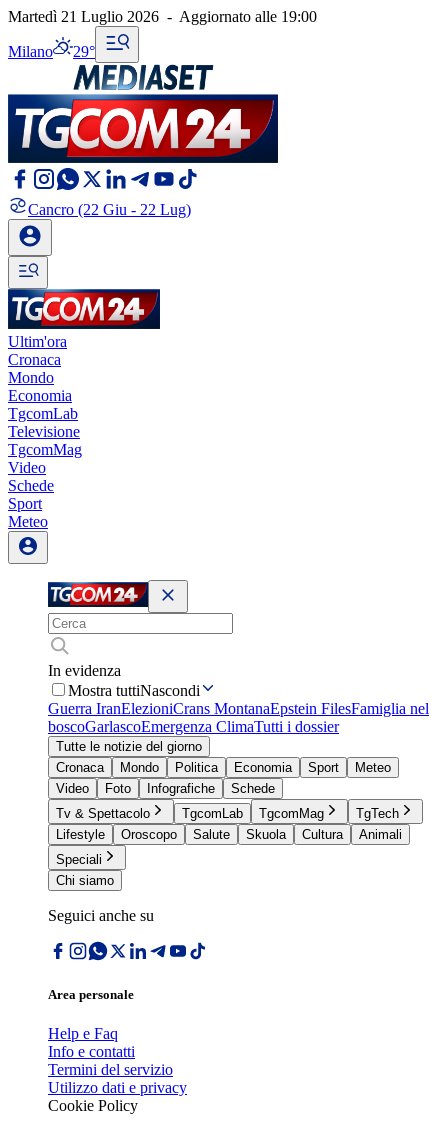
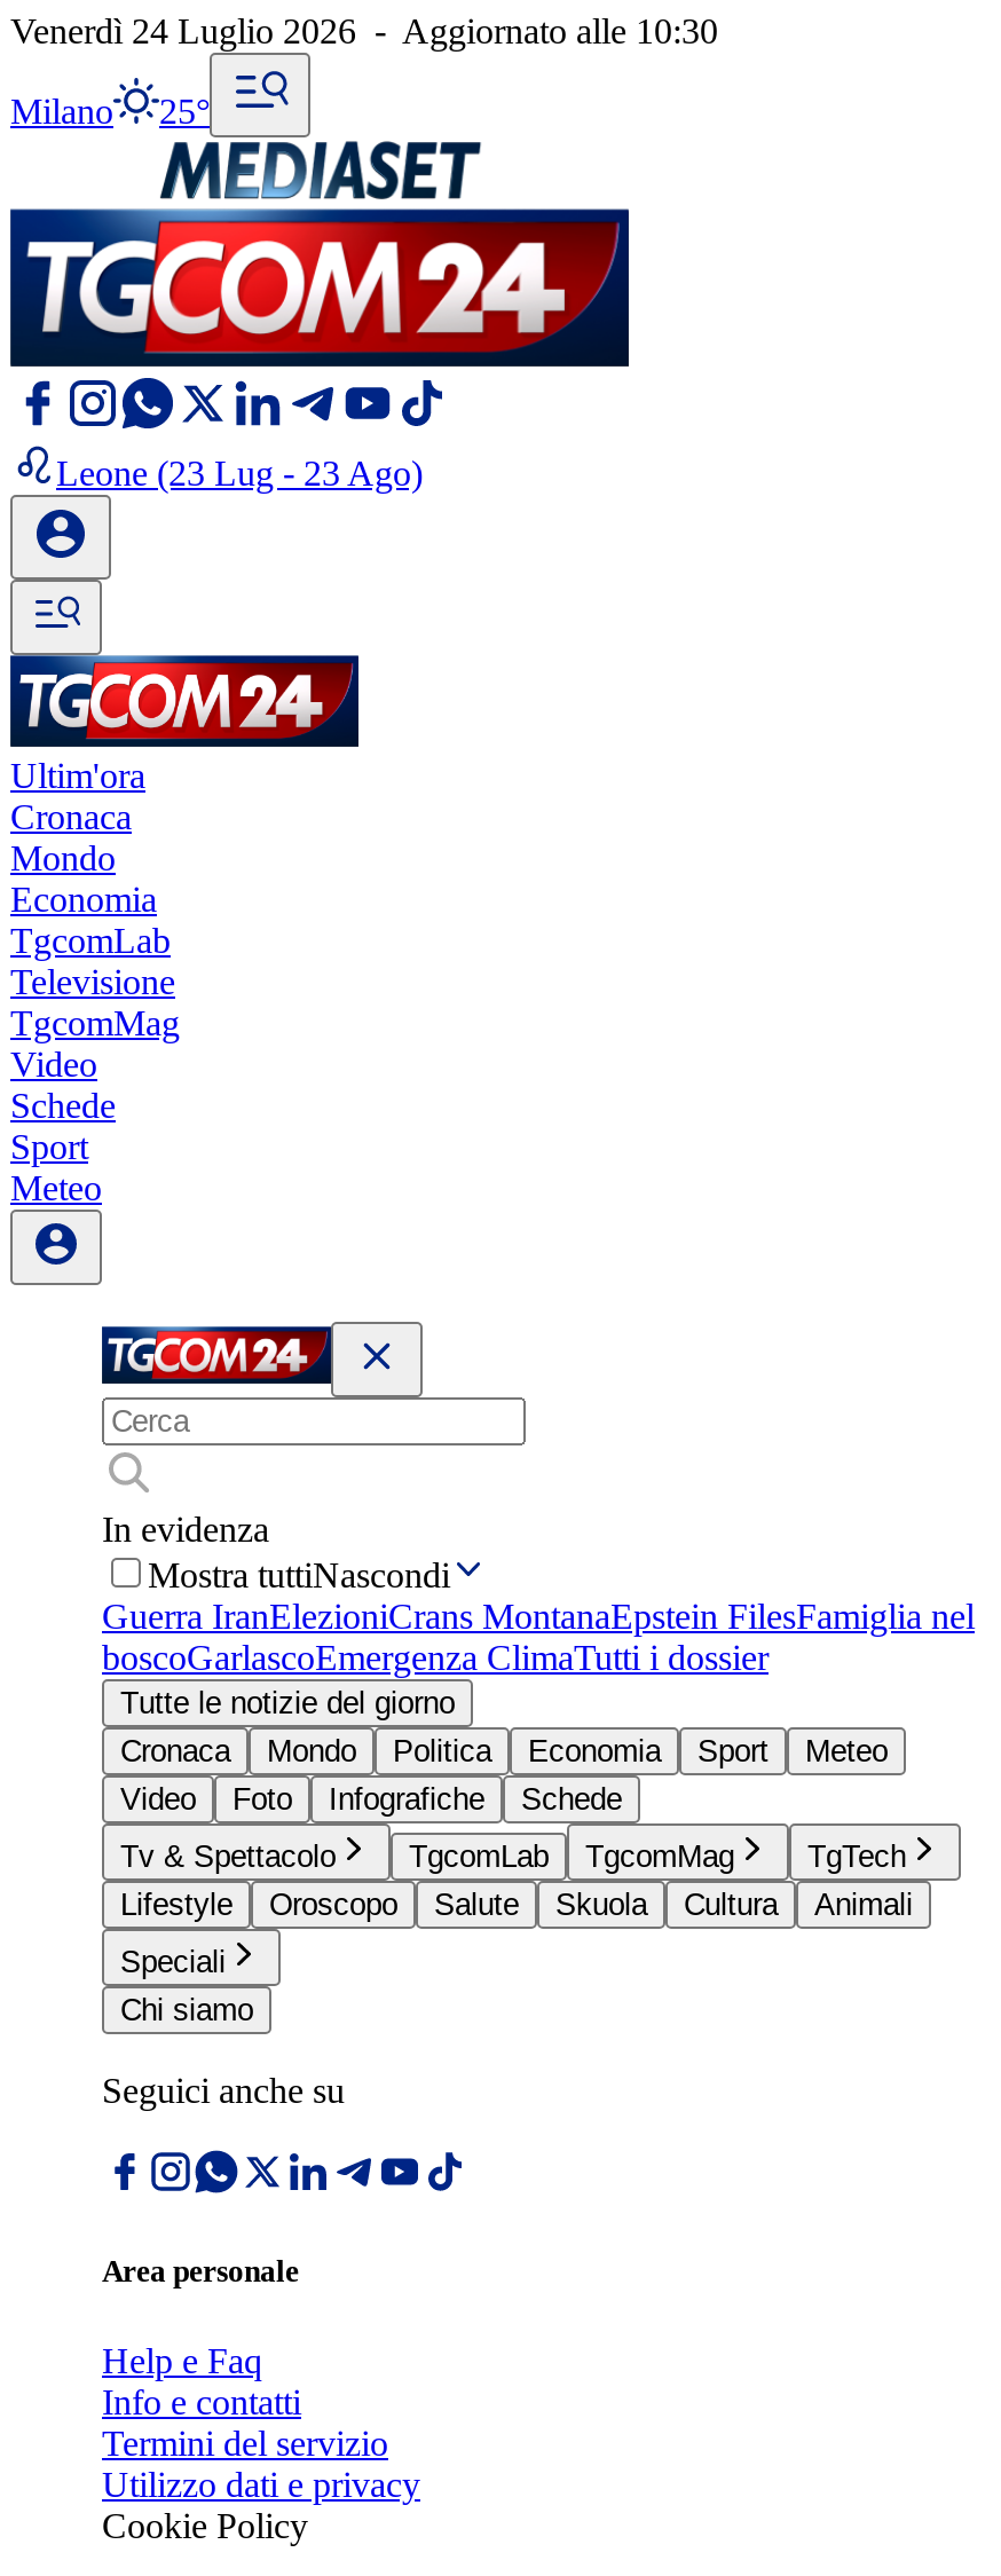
[8,8,317,25] Martedì 21 Luglio 2026 - Aggiornato alle 19:00 -> [10,11,718,50] Venerdì 24 Luglio 2026 - Aggiornato alle 10:30
[8,43,95,60] Milano 29° -> [10,92,210,131] Milano 25°
[28,201,191,218] Cancro (22 Giu - 22 Lug) -> [56,454,423,493] Leone (23 Lug - 23 Ago)

